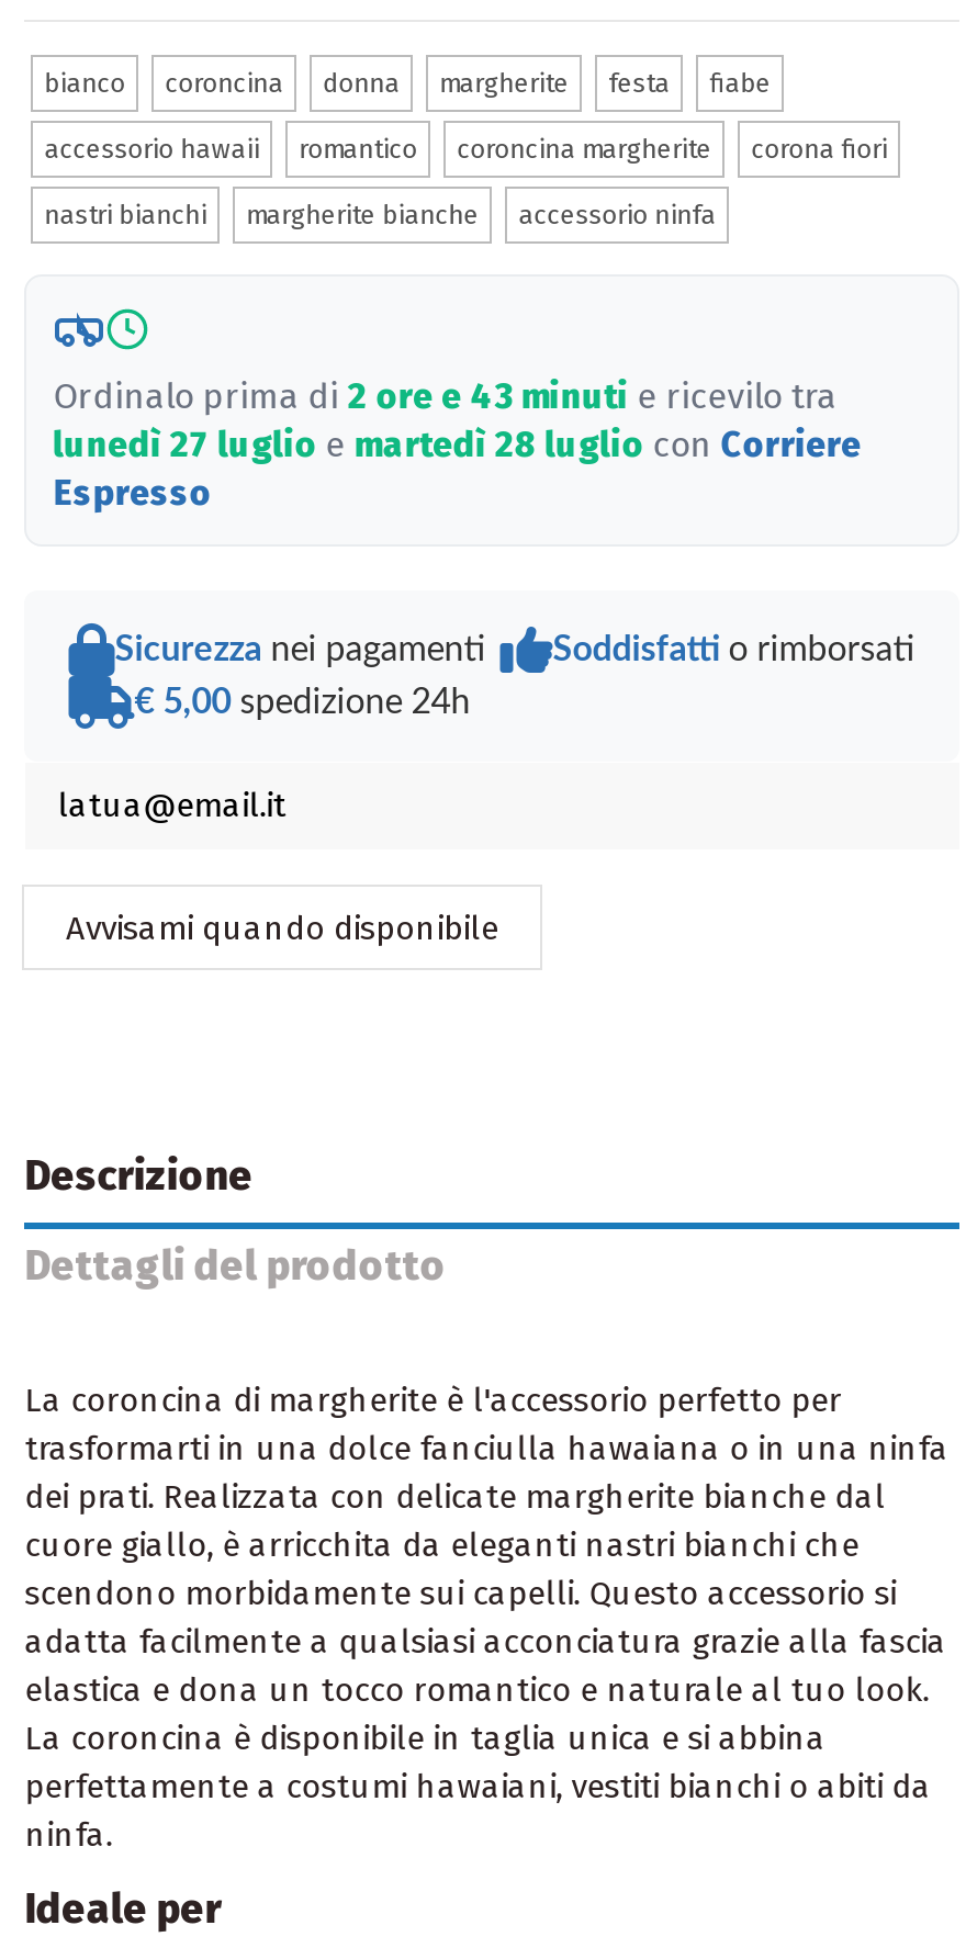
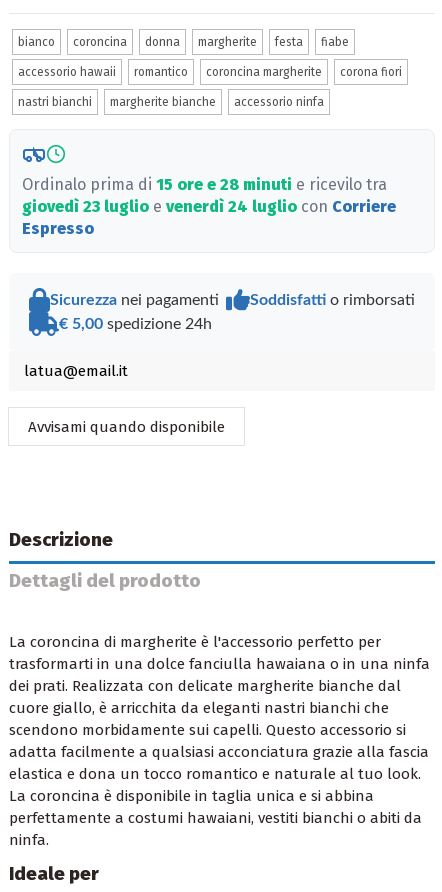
[53,376,837,418] Ordinalo prima di 2 ore e 43 minuti e ricevilo tra -> [22,175,387,194] Ordinalo prima di 15 ore e 28 minuti e ricevilo tra
[53,424,861,466] lunedì 27 luglio e martedì 28 luglio con Corriere -> [22,197,396,216] giovedì 23 luglio e venerdì 24 luglio con Corriere

